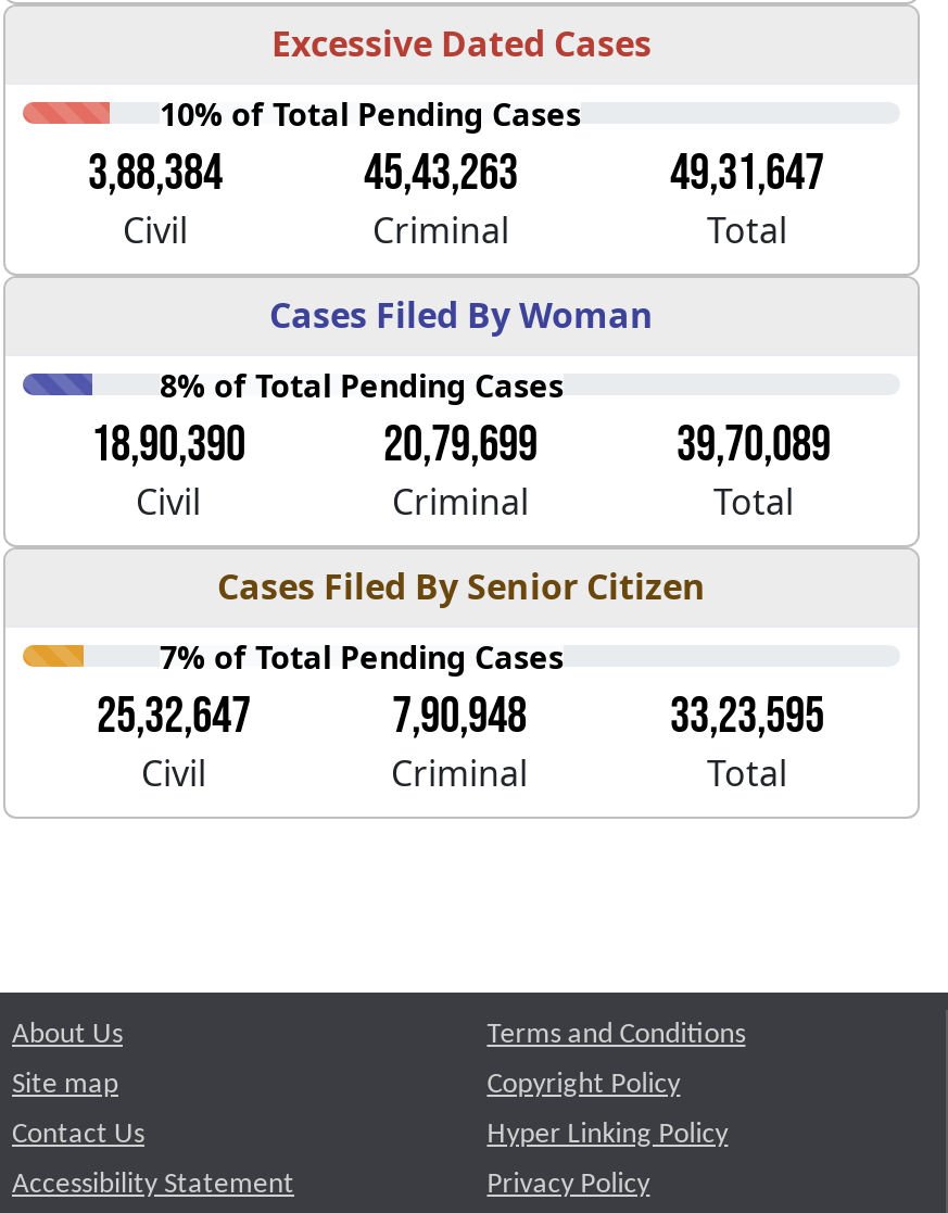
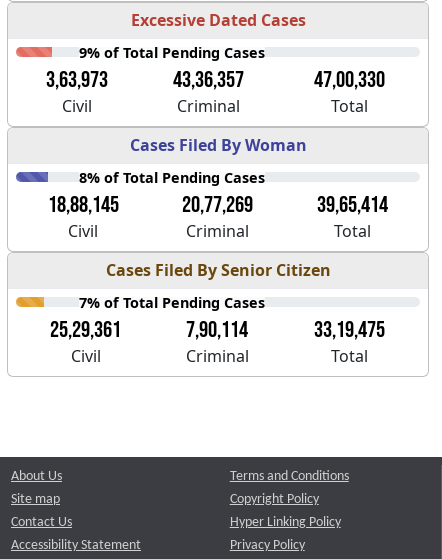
[160,93,581,134] 10% of Total Pending Cases -> [79,43,265,62] 9% of Total Pending Cases
[88,144,223,205] 3,88,384 -> [46,66,108,94] 3,63,973
[364,144,518,205] 45,43,263 -> [173,66,244,94] 43,36,357
[670,144,824,205] 49,31,647 -> [314,66,385,94] 47,00,330
[91,415,245,476] 18,90,390 -> [47,191,118,219] 18,88,145
[383,415,538,476] 20,79,699 -> [182,191,253,219] 20,77,269
[677,415,831,476] 39,70,089 -> [317,191,388,219] 39,65,414
[97,687,251,748] 25,32,647 -> [50,316,121,344] 25,29,361
[392,687,527,748] 7,90,948 -> [186,316,248,344] 7,90,114
[670,687,824,748] 33,23,595 -> [314,316,385,344] 33,19,475

